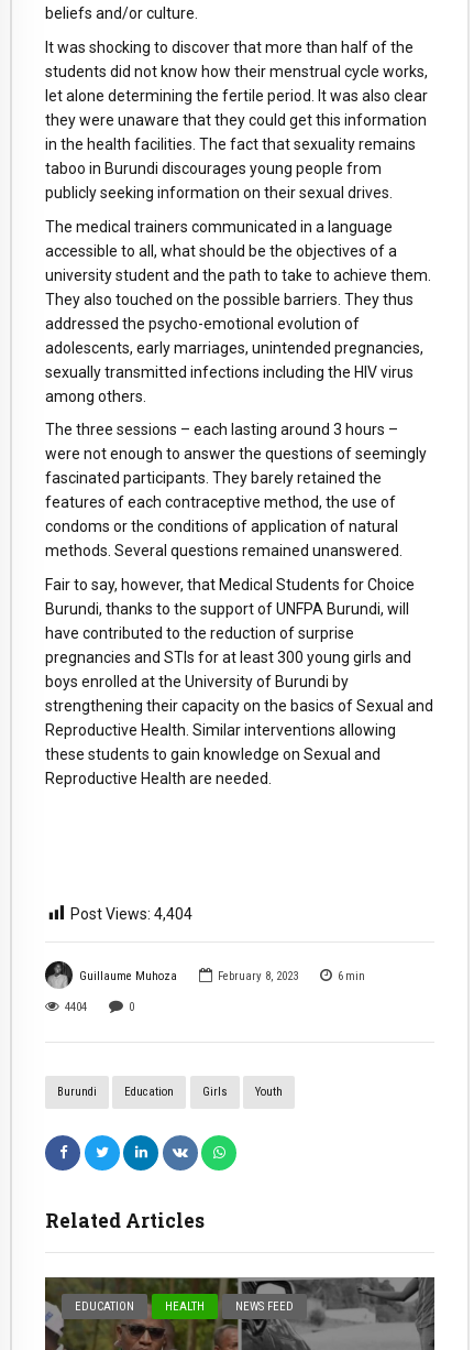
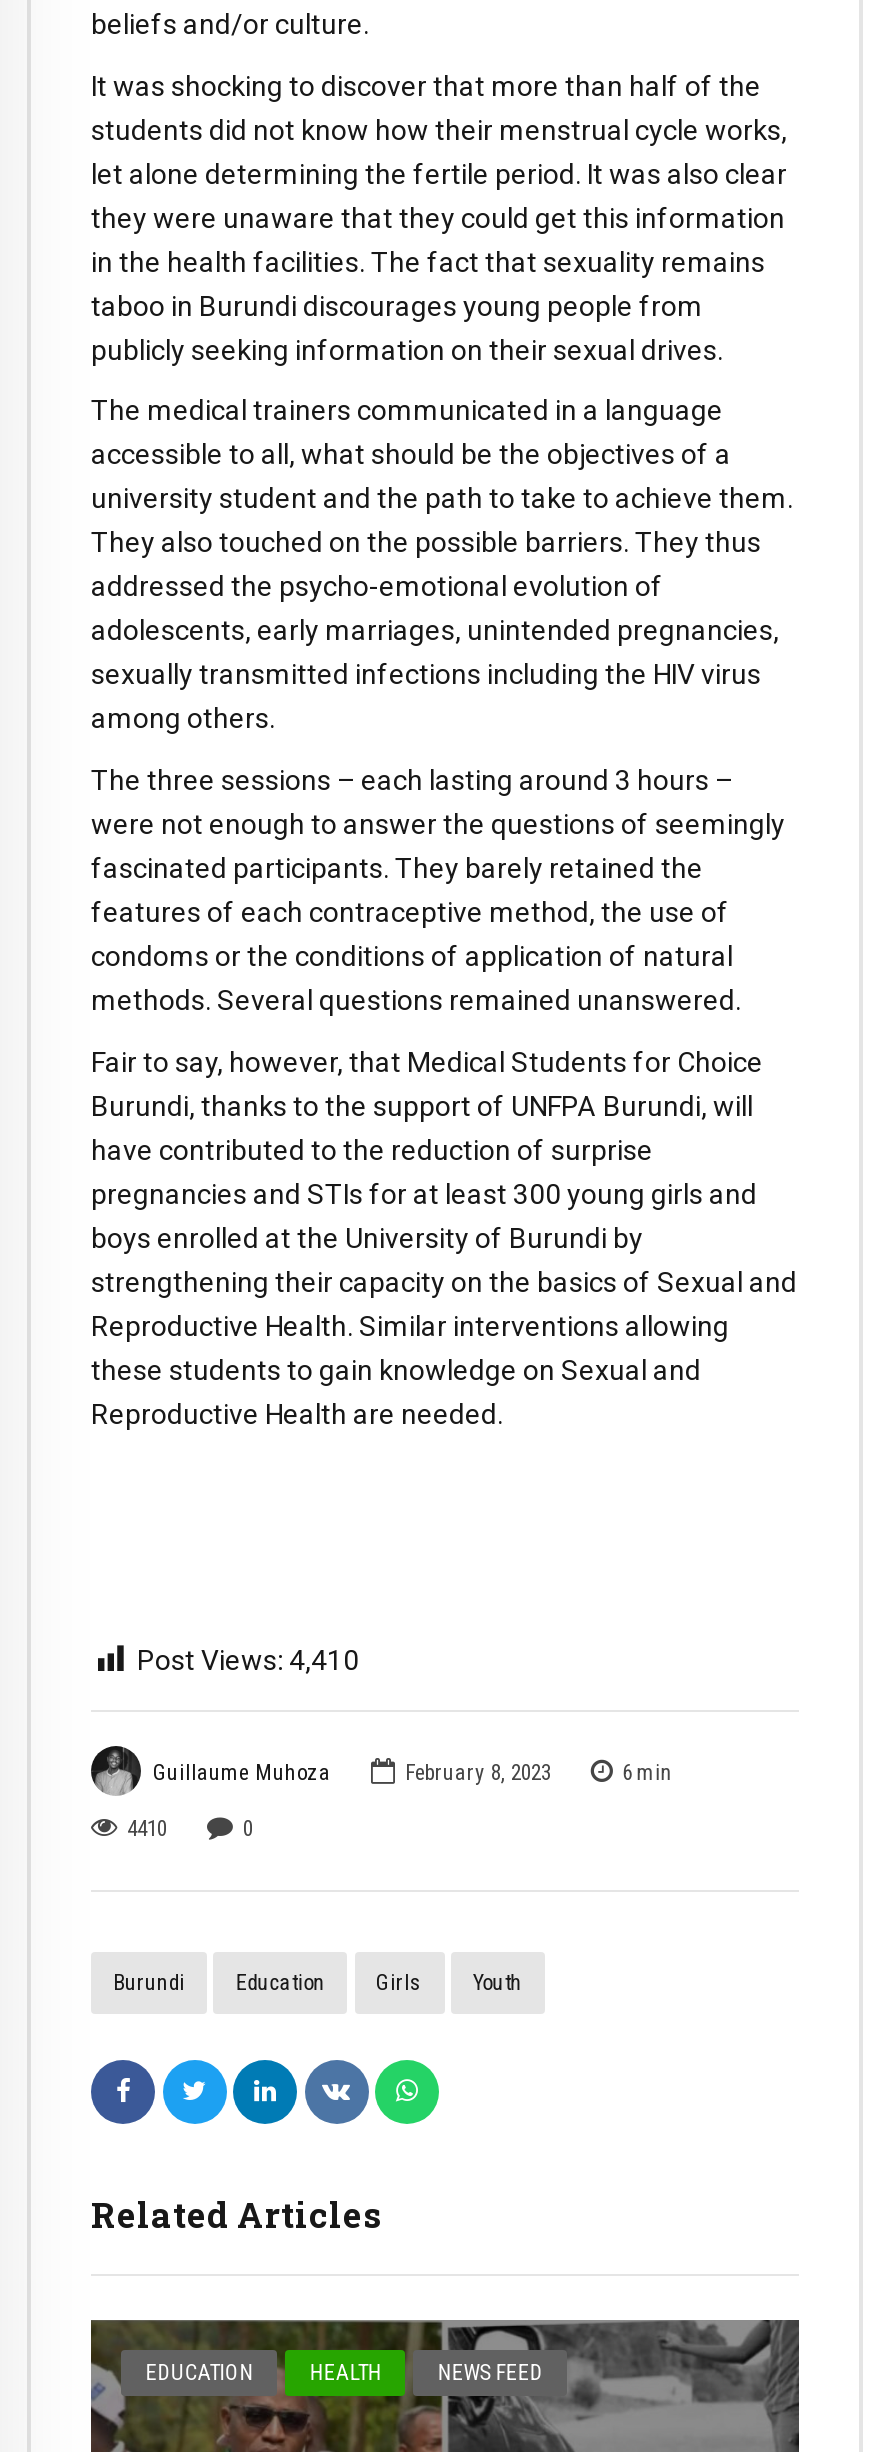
[70,905,192,923] Post Views: 4,404 -> [137,1644,359,1676] Post Views: 4,410
[65,1000,87,1015] 4404 -> [127,1817,167,1843] 4410

